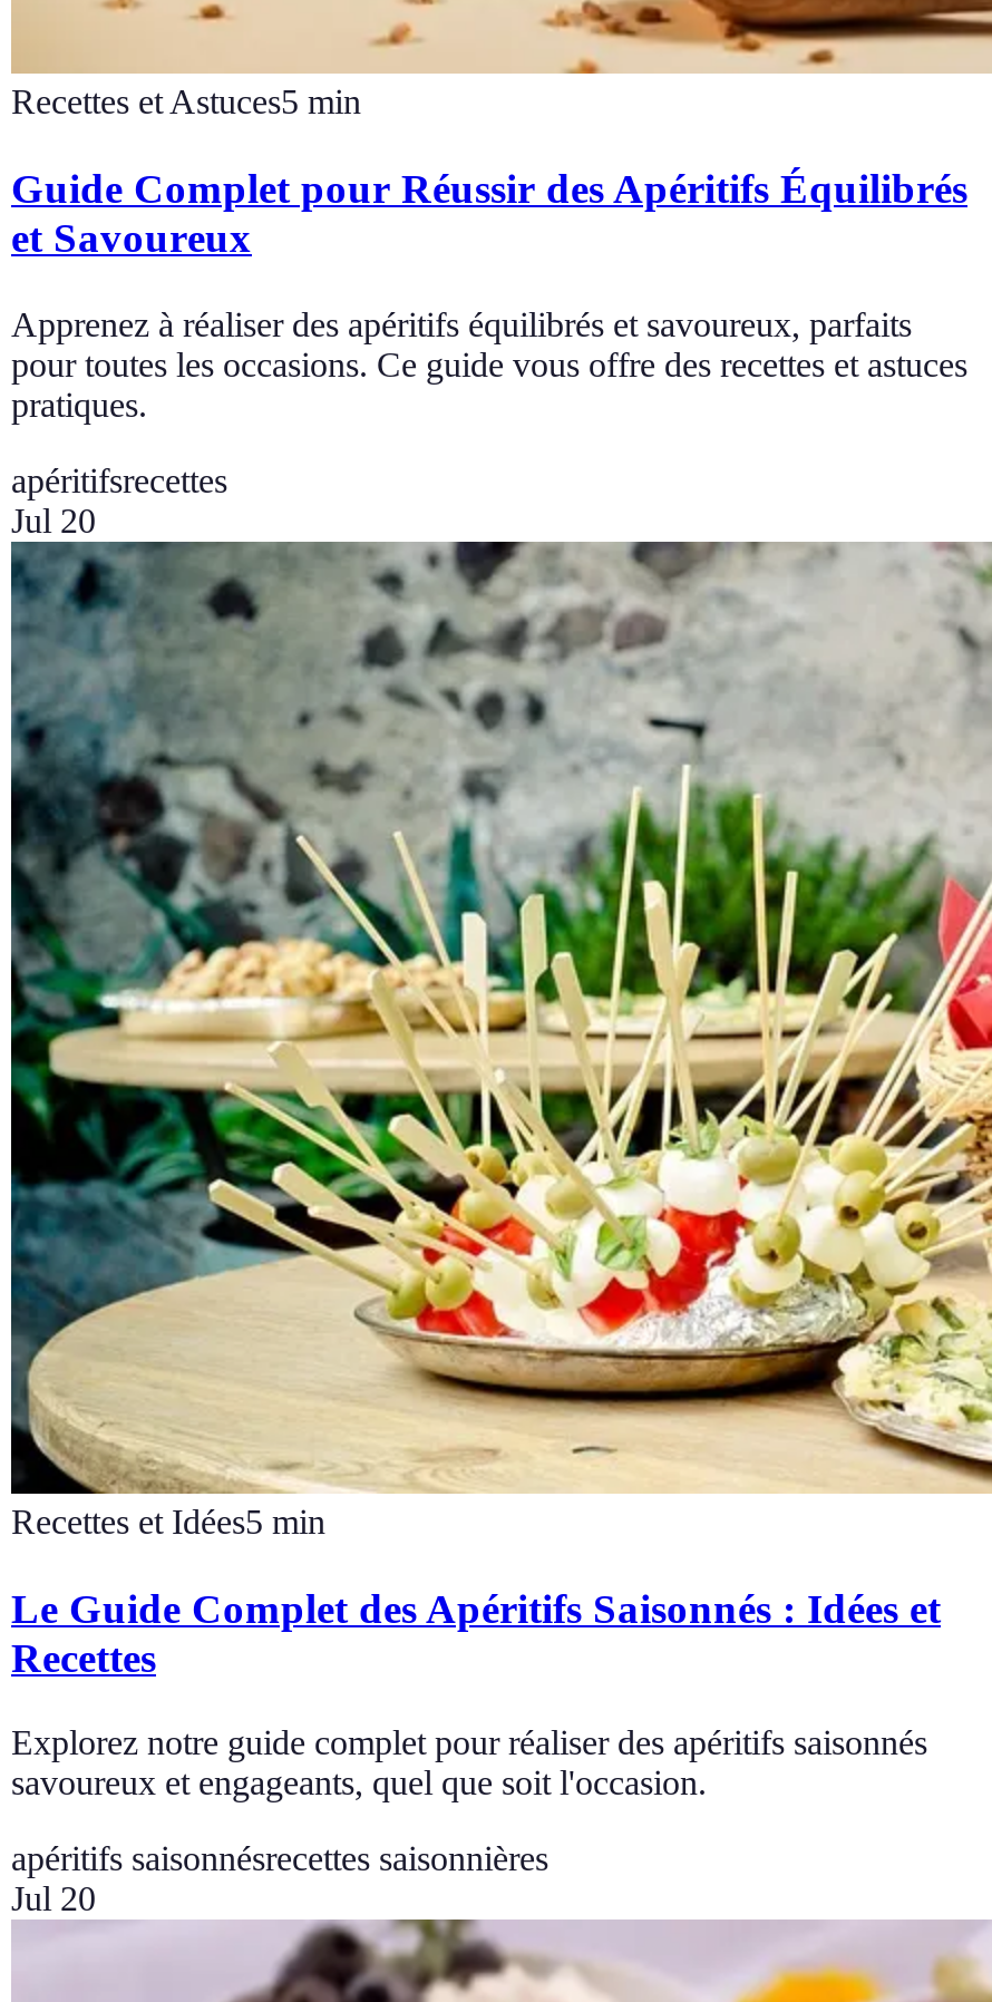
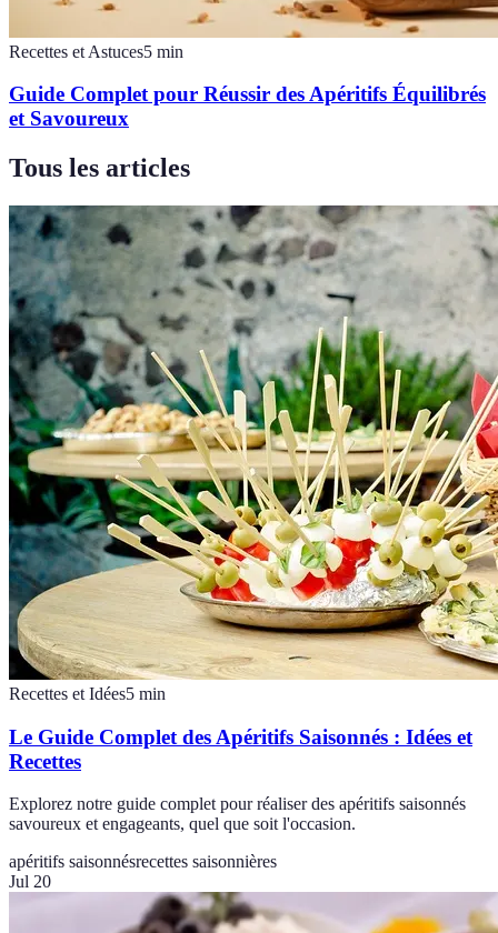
[11,305,967,539] Apprenez à réaliser des apéritifs équilibrés et savoureux, parfaits | pour toutes les occasions. Ce guide vous offre des recettes et astuces | pratiques. | apéritifsrecettes | Jul 20 -> [9,153,190,182] Tous les articles

